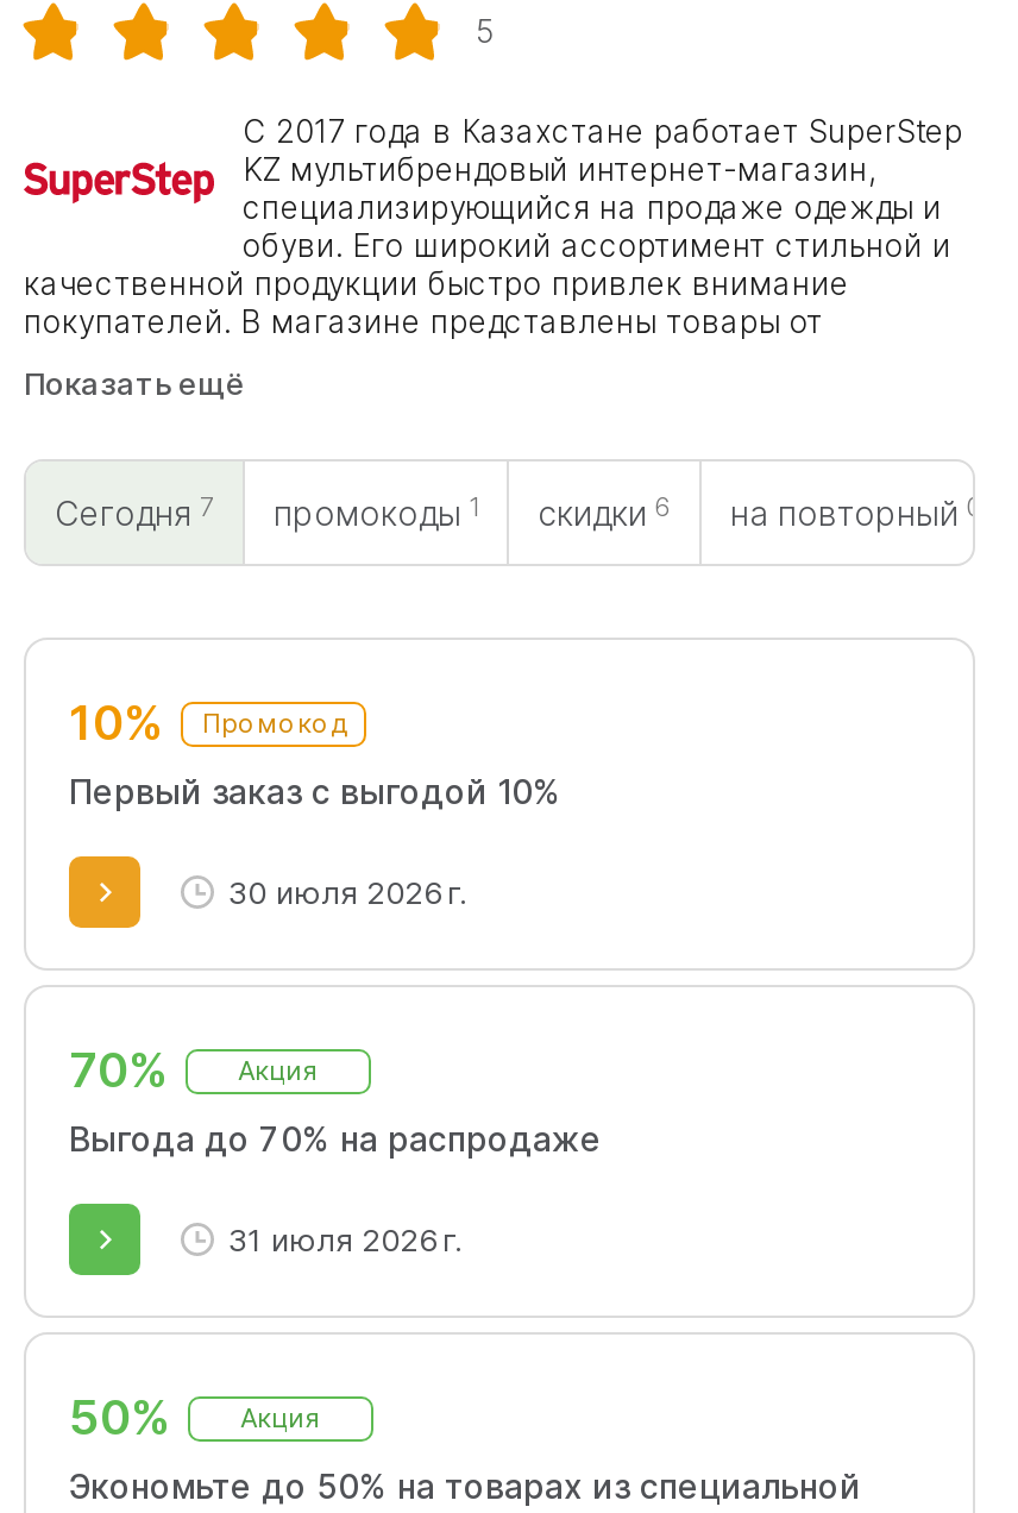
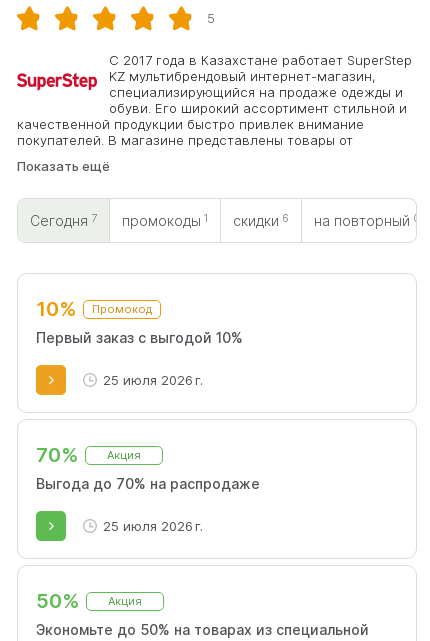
[228,873,466,911] 30 июля 2026 г. -> [103,372,203,388] 25 июля 2026 г.
[228,1220,461,1258] 31 июля 2026 г. -> [103,518,203,534] 25 июля 2026 г.

